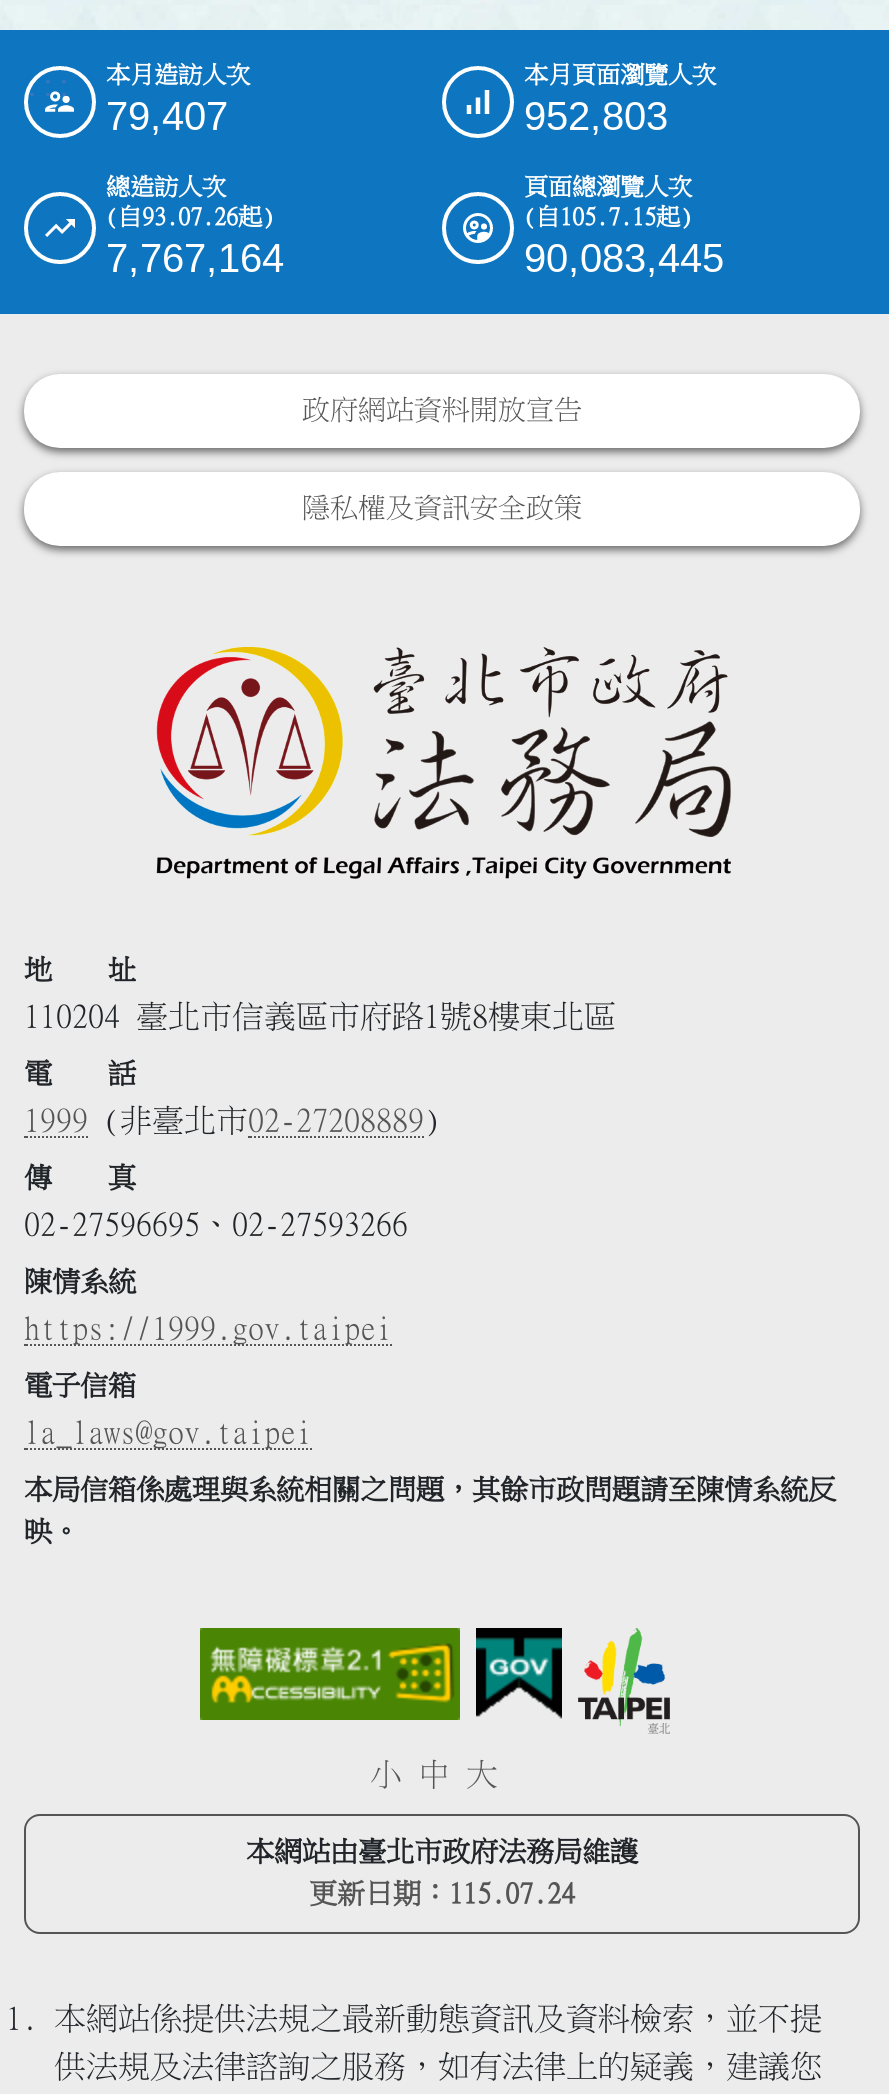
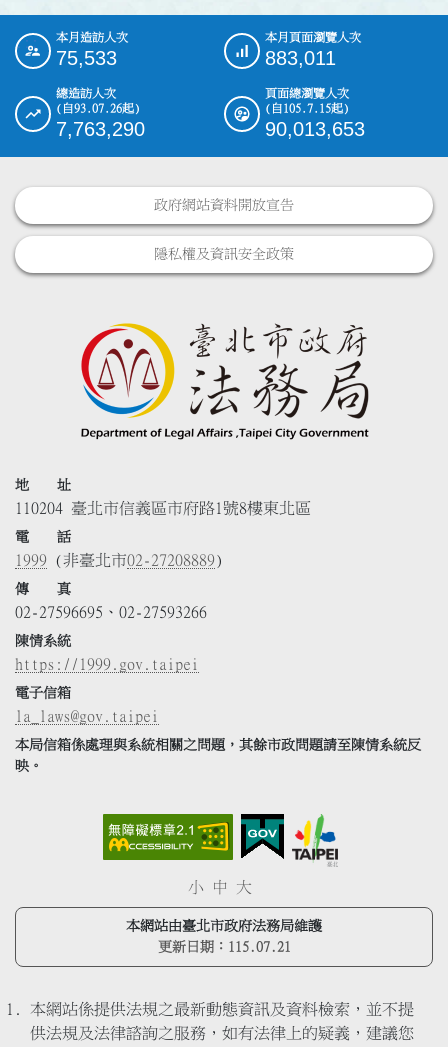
[106,95,228,139] 79,407 -> [56,47,117,69] 75,533
[524,95,668,139] 952,803 -> [265,47,336,69] 883,011
[106,237,284,281] 7,767,164 -> [56,118,145,140] 7,763,290
[524,237,724,281] 90,083,445 -> [265,118,365,140] 90,013,653
[309,1879,575,1907] 更新日期：115.07.24 -> [157,939,290,953] 更新日期：115.07.21

